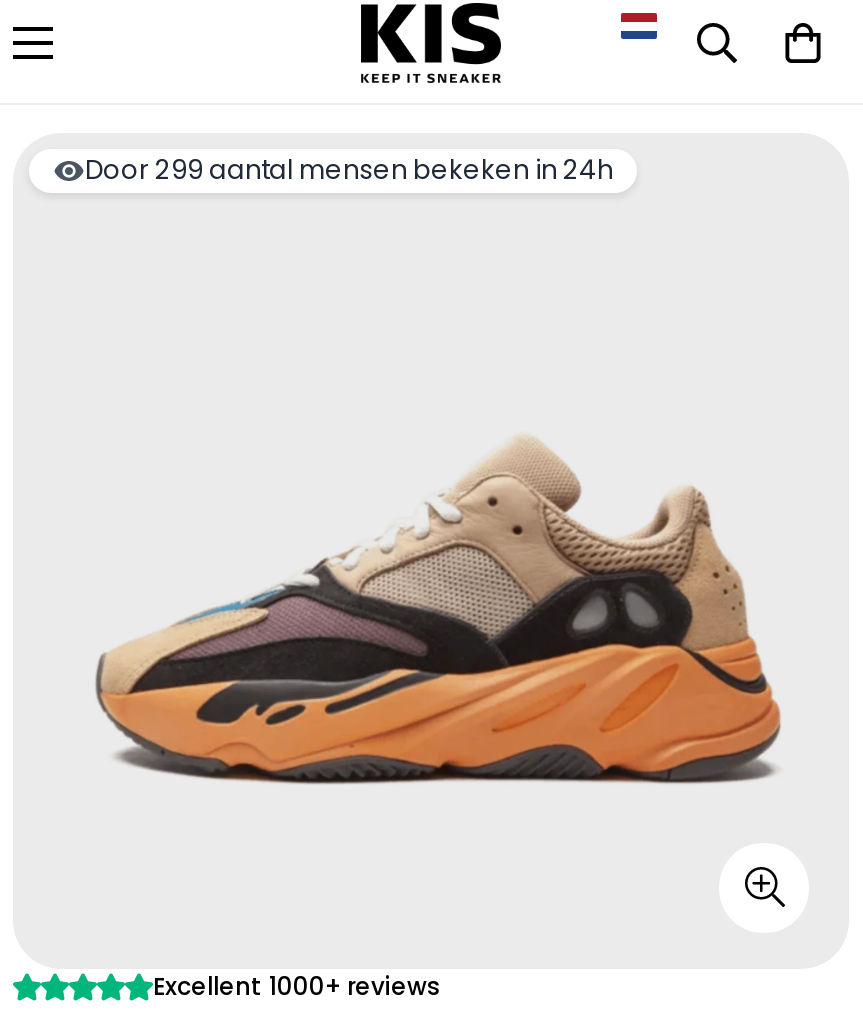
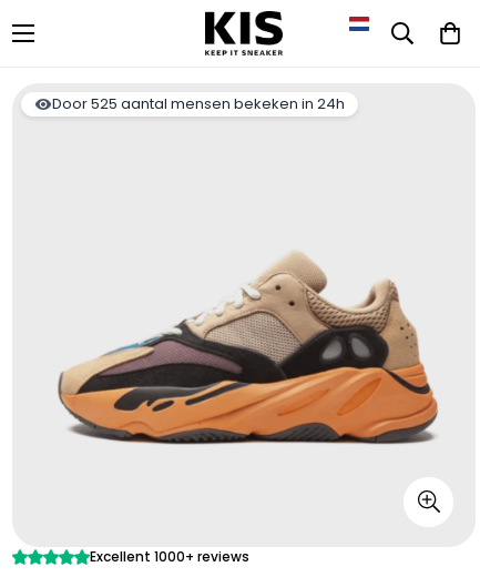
[85,151,613,189] Door 299 aantal mensen bekeken in 24h -> [52,93,345,114] Door 525 aantal mensen bekeken in 24h

